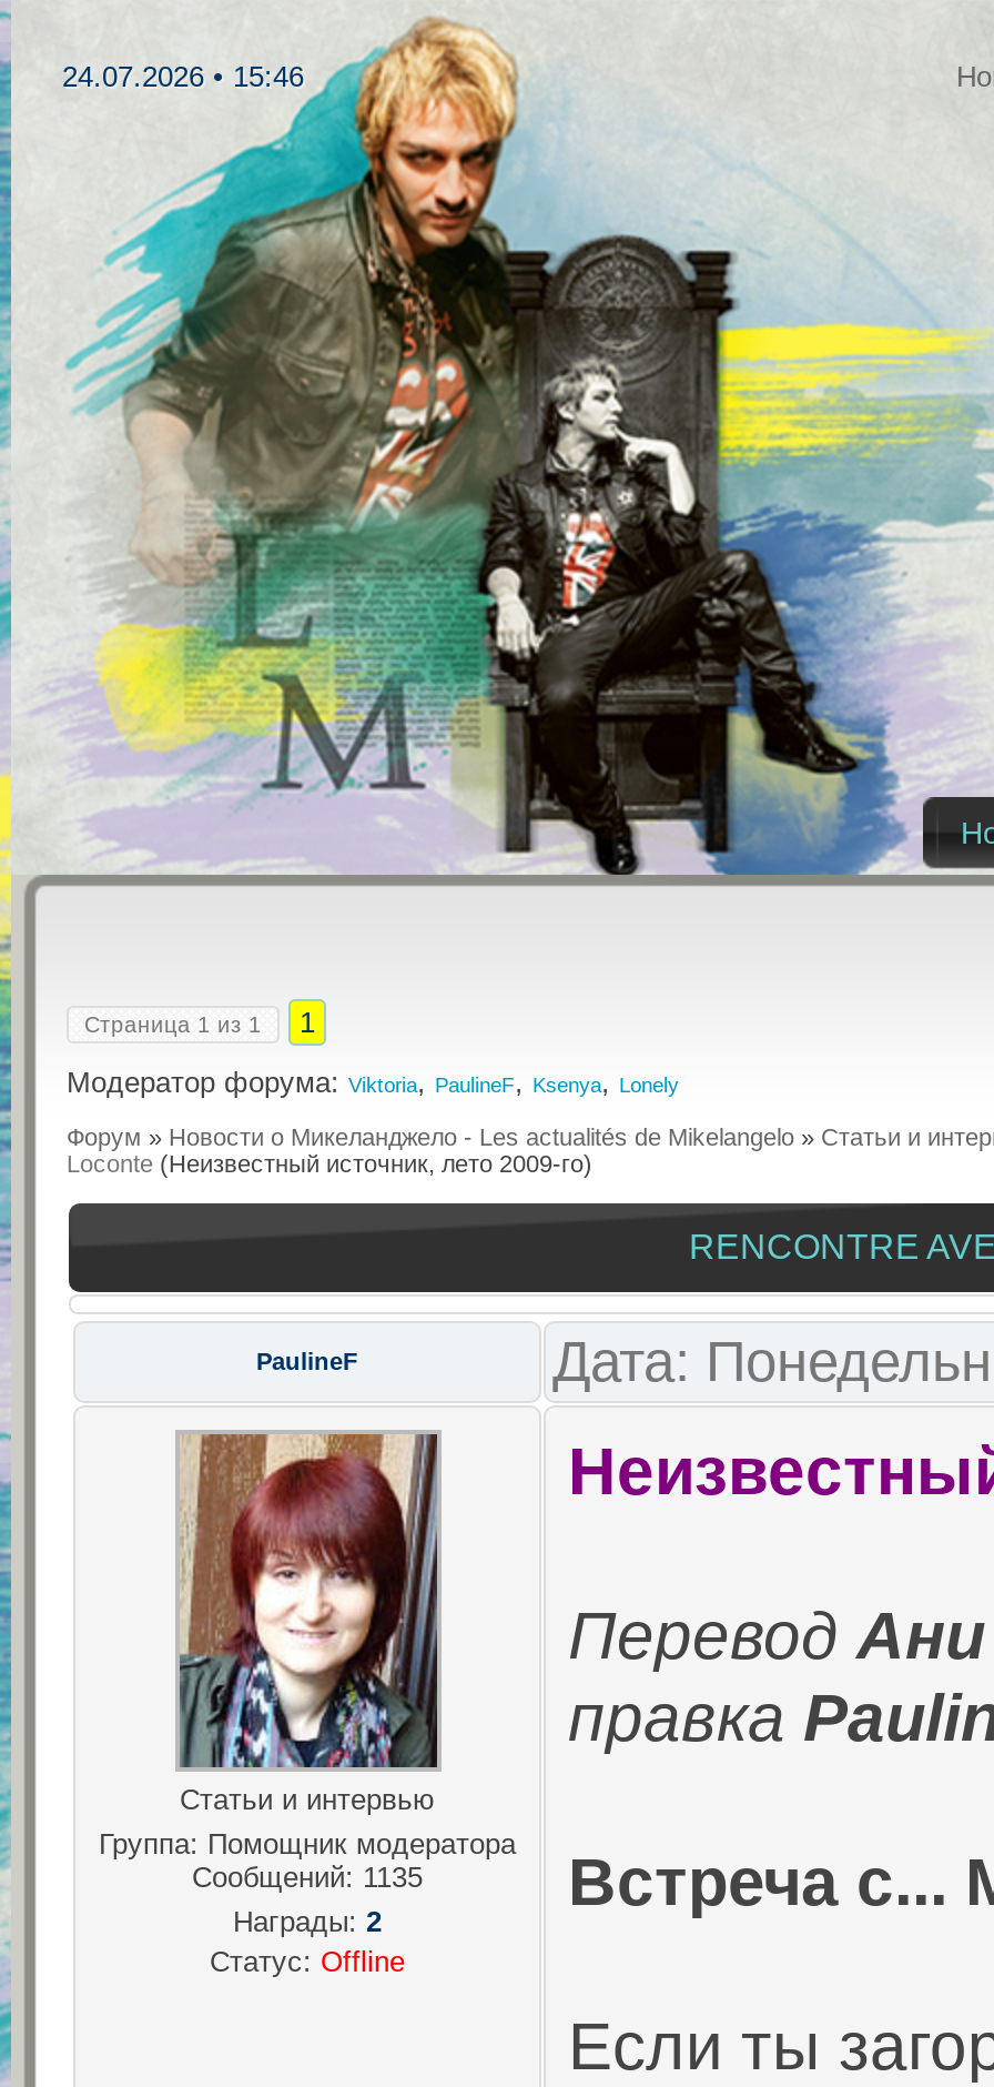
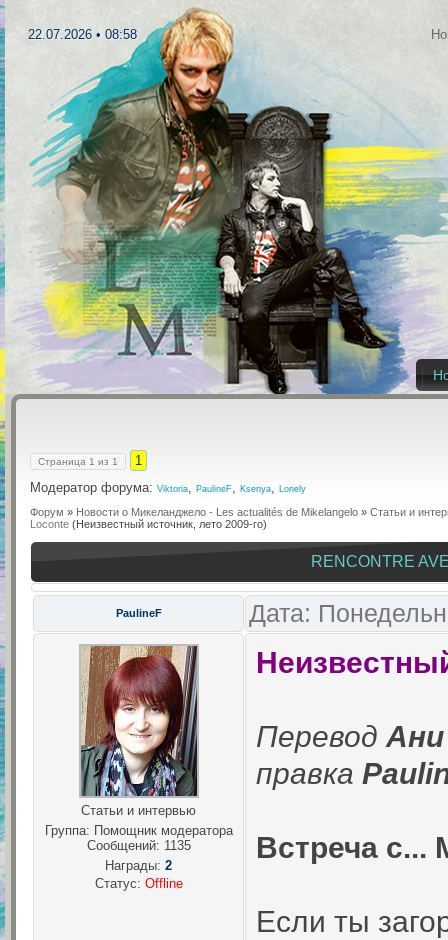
[62,60,304,93] 24.07.2026 • 15:46 -> [28,27,137,42] 22.07.2026 • 08:58

